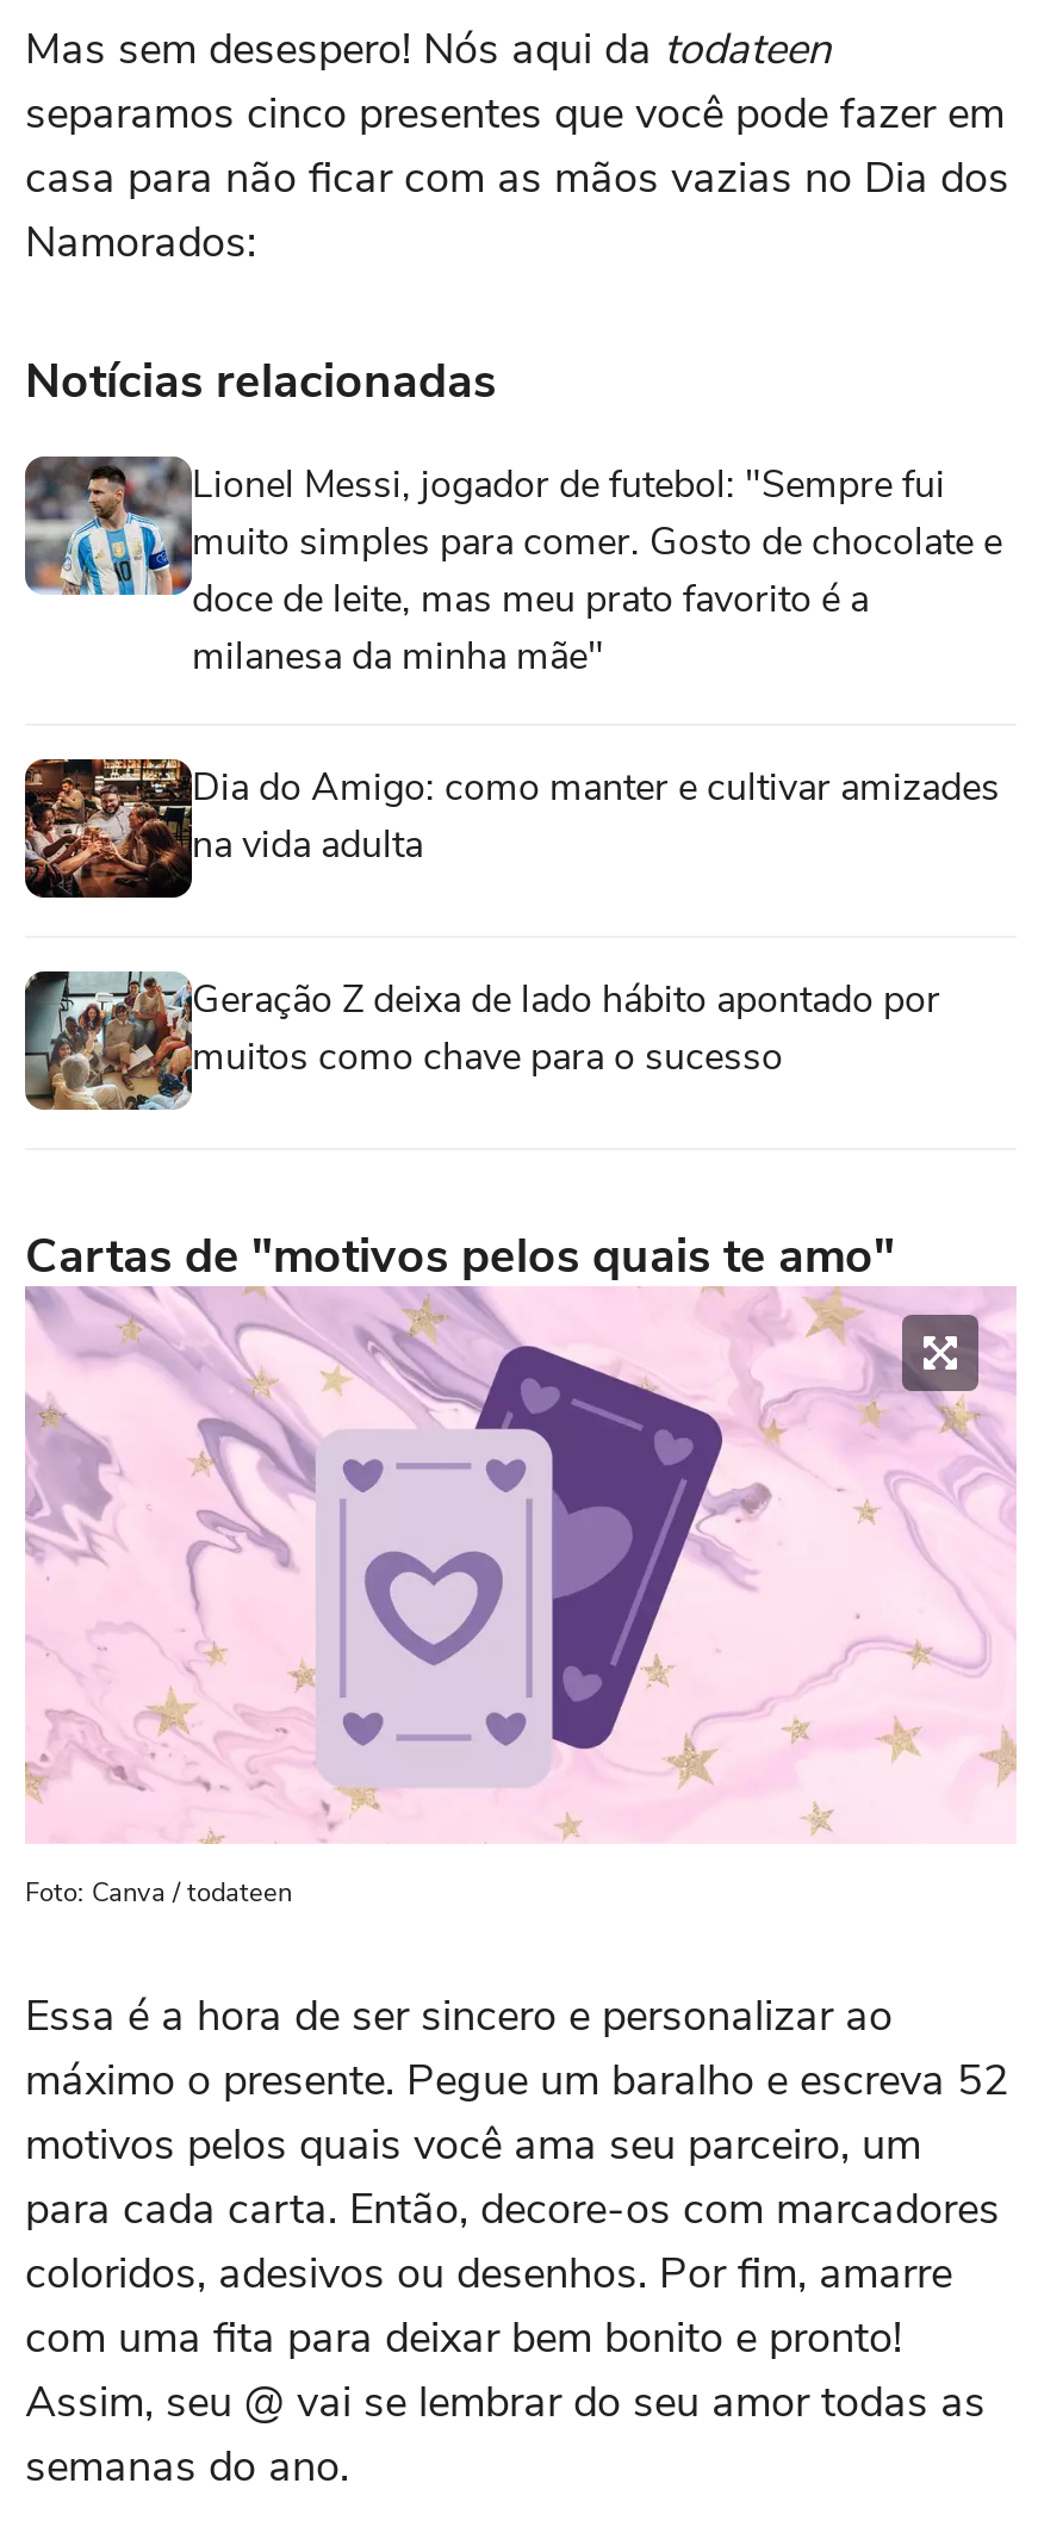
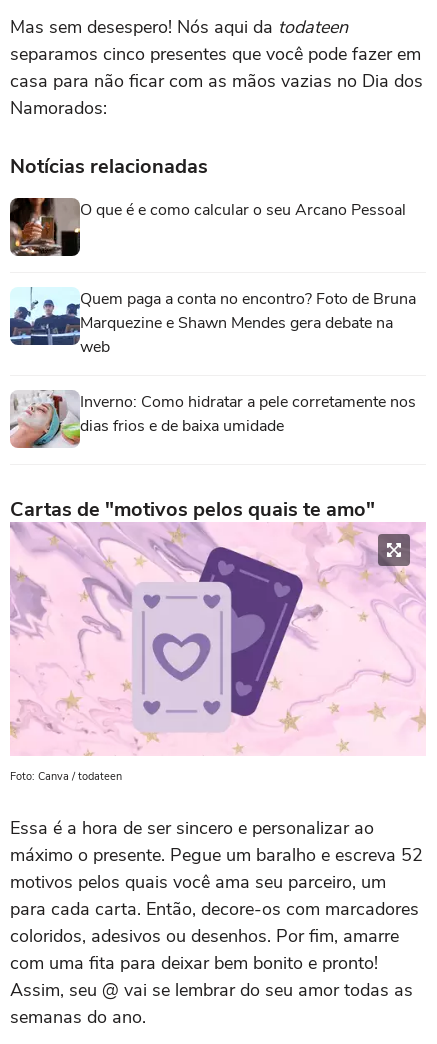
[23,455,1002,684] [image] | Lionel Messi, jogador de futebol: "Sempre fui | muito simples para comer. Gosto de chocolate e | doce de leite, mas meu prato favorito é a | milanesa da minha mãe" -> [9,197,406,257] [image] | O que é e como calcular o seu Arcano Pessoal
[23,730,1000,901] [image] | Dia do Amigo: como manter e cultivar amizades | na vida adulta -> [9,286,416,359] [image] | Quem paga a conta no encontro? Foto de Bruna | Marquezine e Shawn Mendes gera debate na | web
[23,970,940,1113] [image] | Geração Z deixa de lado hábito apontado por | muitos como chave para o sucesso -> [10,390,416,448] [image] | Inverno: Como hidratar a pele corretamente nos | dias frios e de baixa umidade

